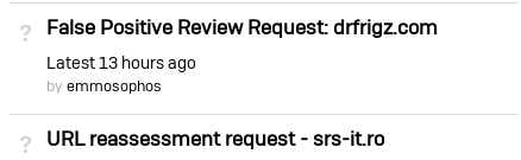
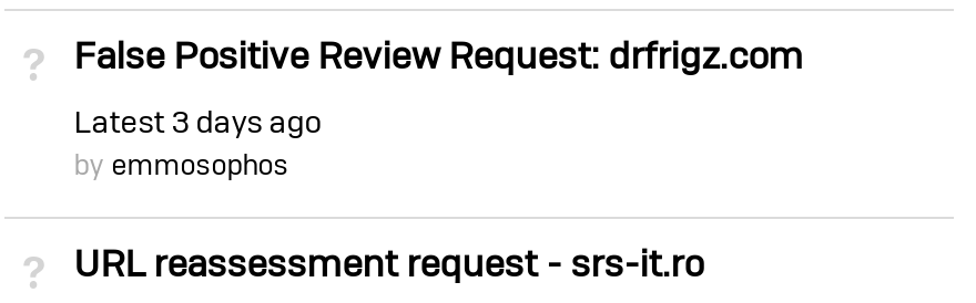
[47,53,197,74] Latest 13 hours ago -> [74,103,322,142] Latest 3 days ago

